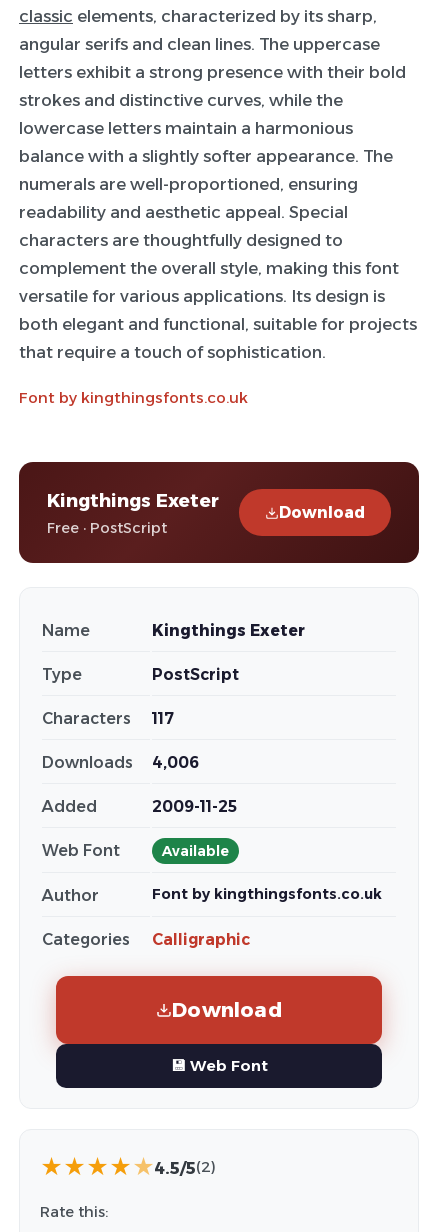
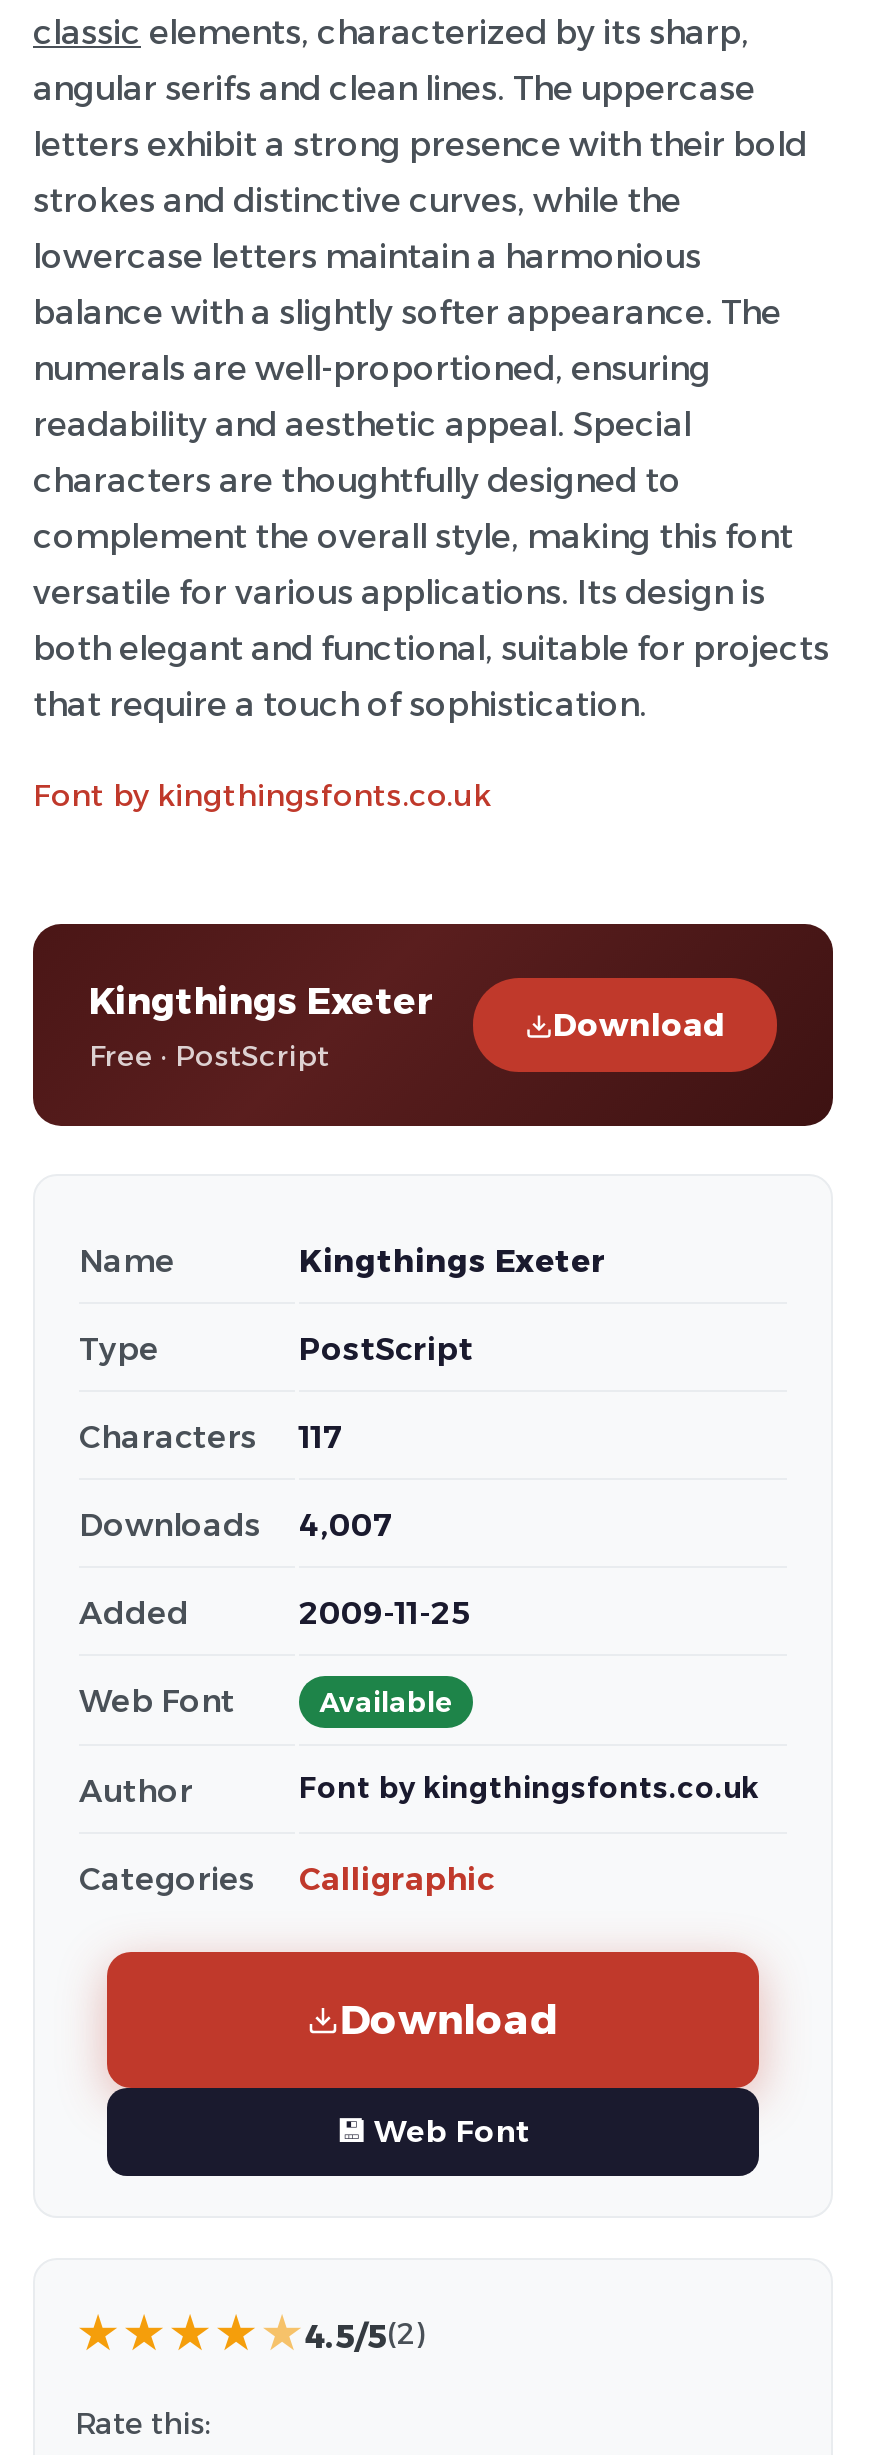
[42,753,199,772] Downloads 4,006 -> [79,1506,393,1544] Downloads 4,007

